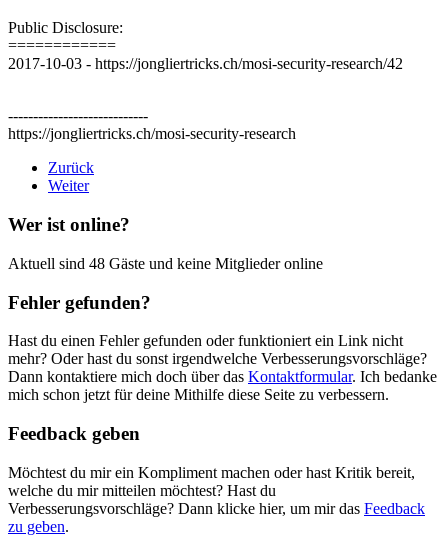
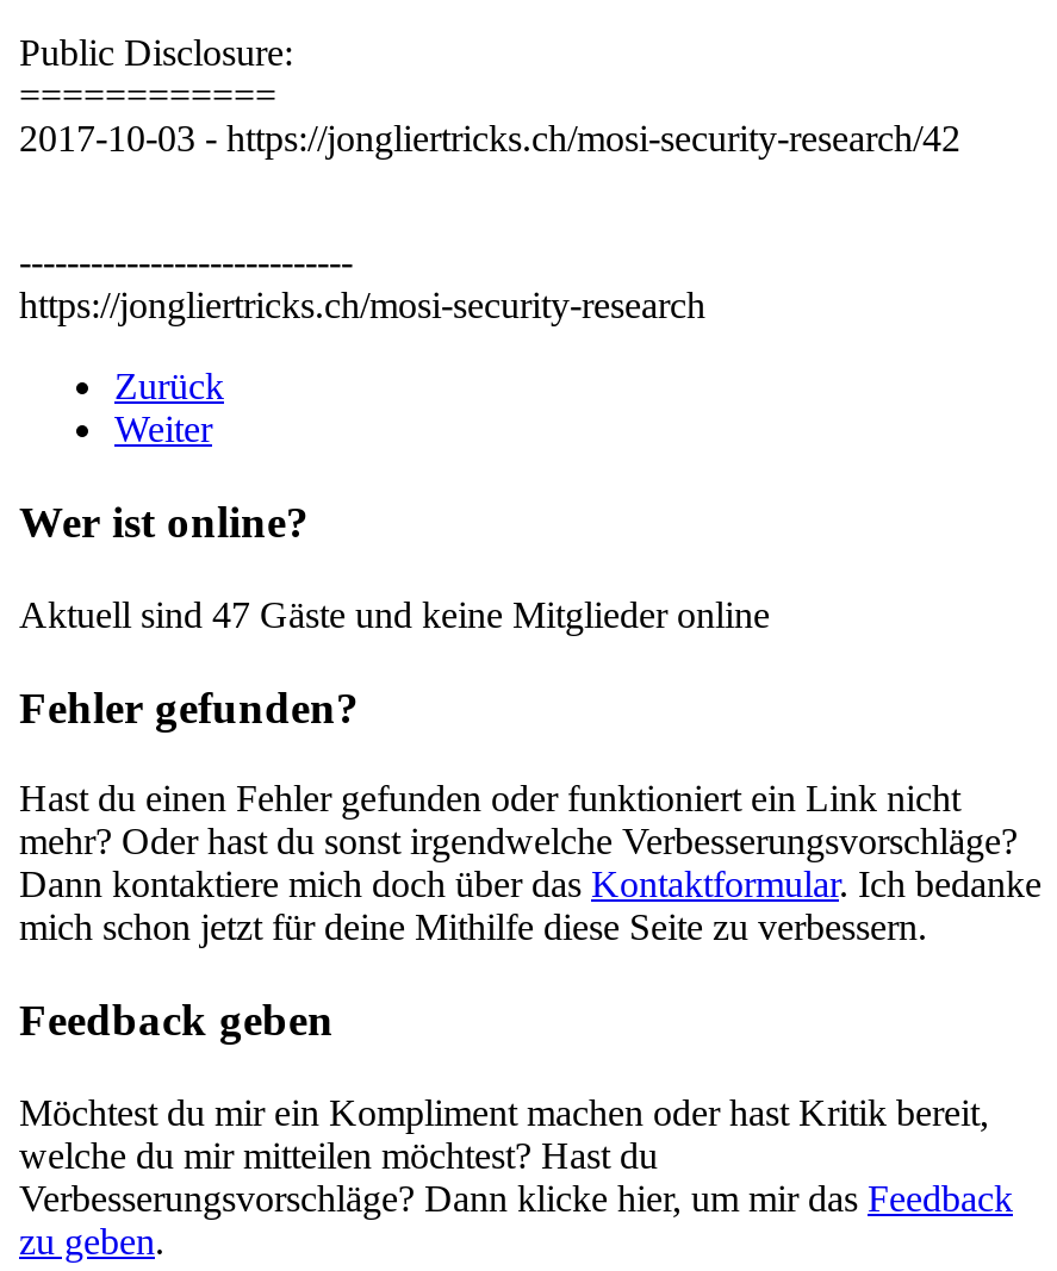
[8,255,323,272] Aktuell sind 48 Gäste und keine Mitglieder online -> [19,594,770,634] Aktuell sind 47 Gäste und keine Mitglieder online

